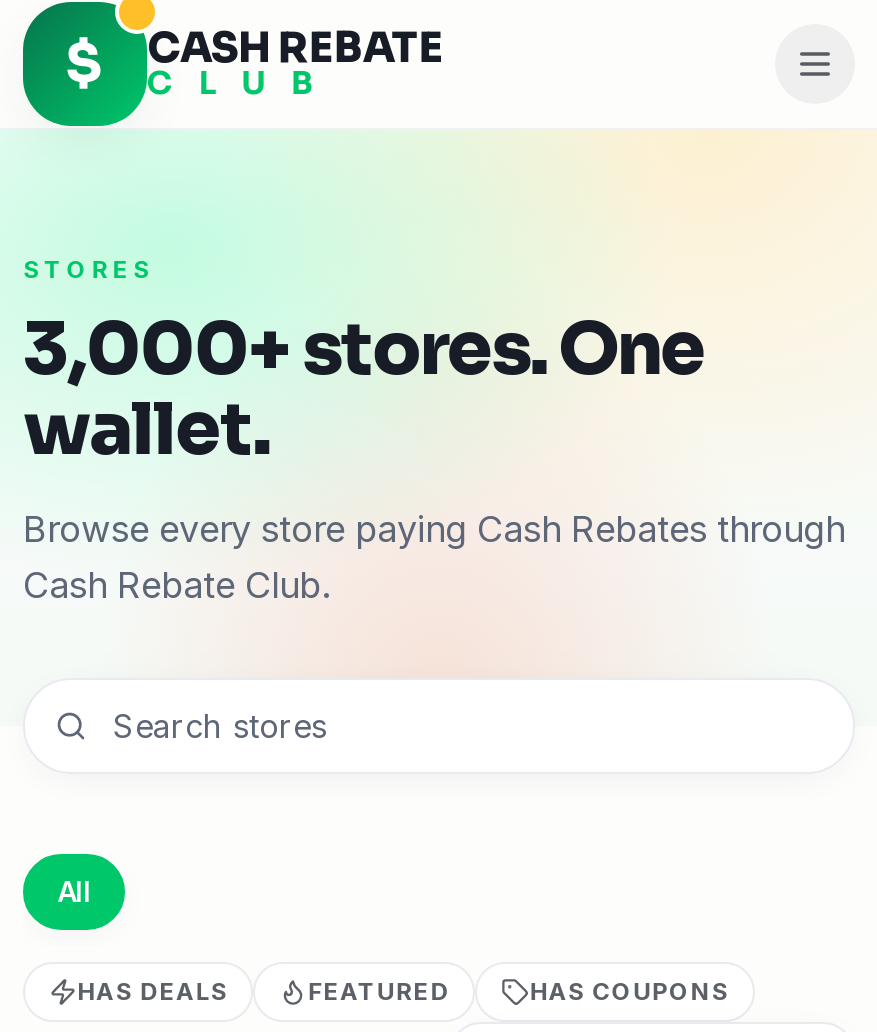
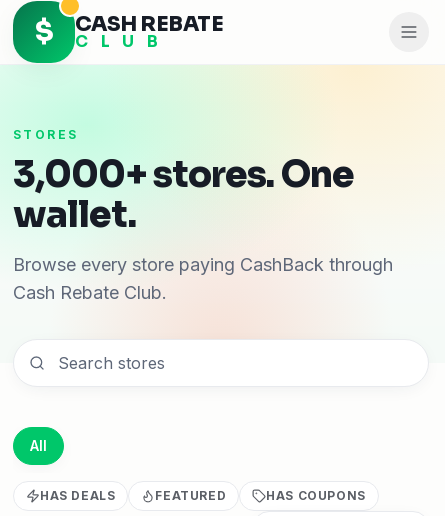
[23,508,845,550] Browse every store paying Cash Rebates through -> [13,254,393,275] Browse every store paying CashBack through

